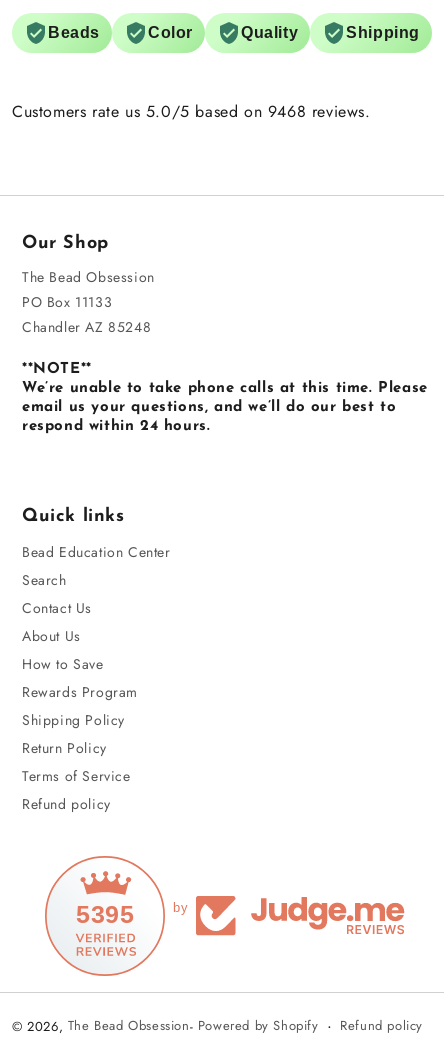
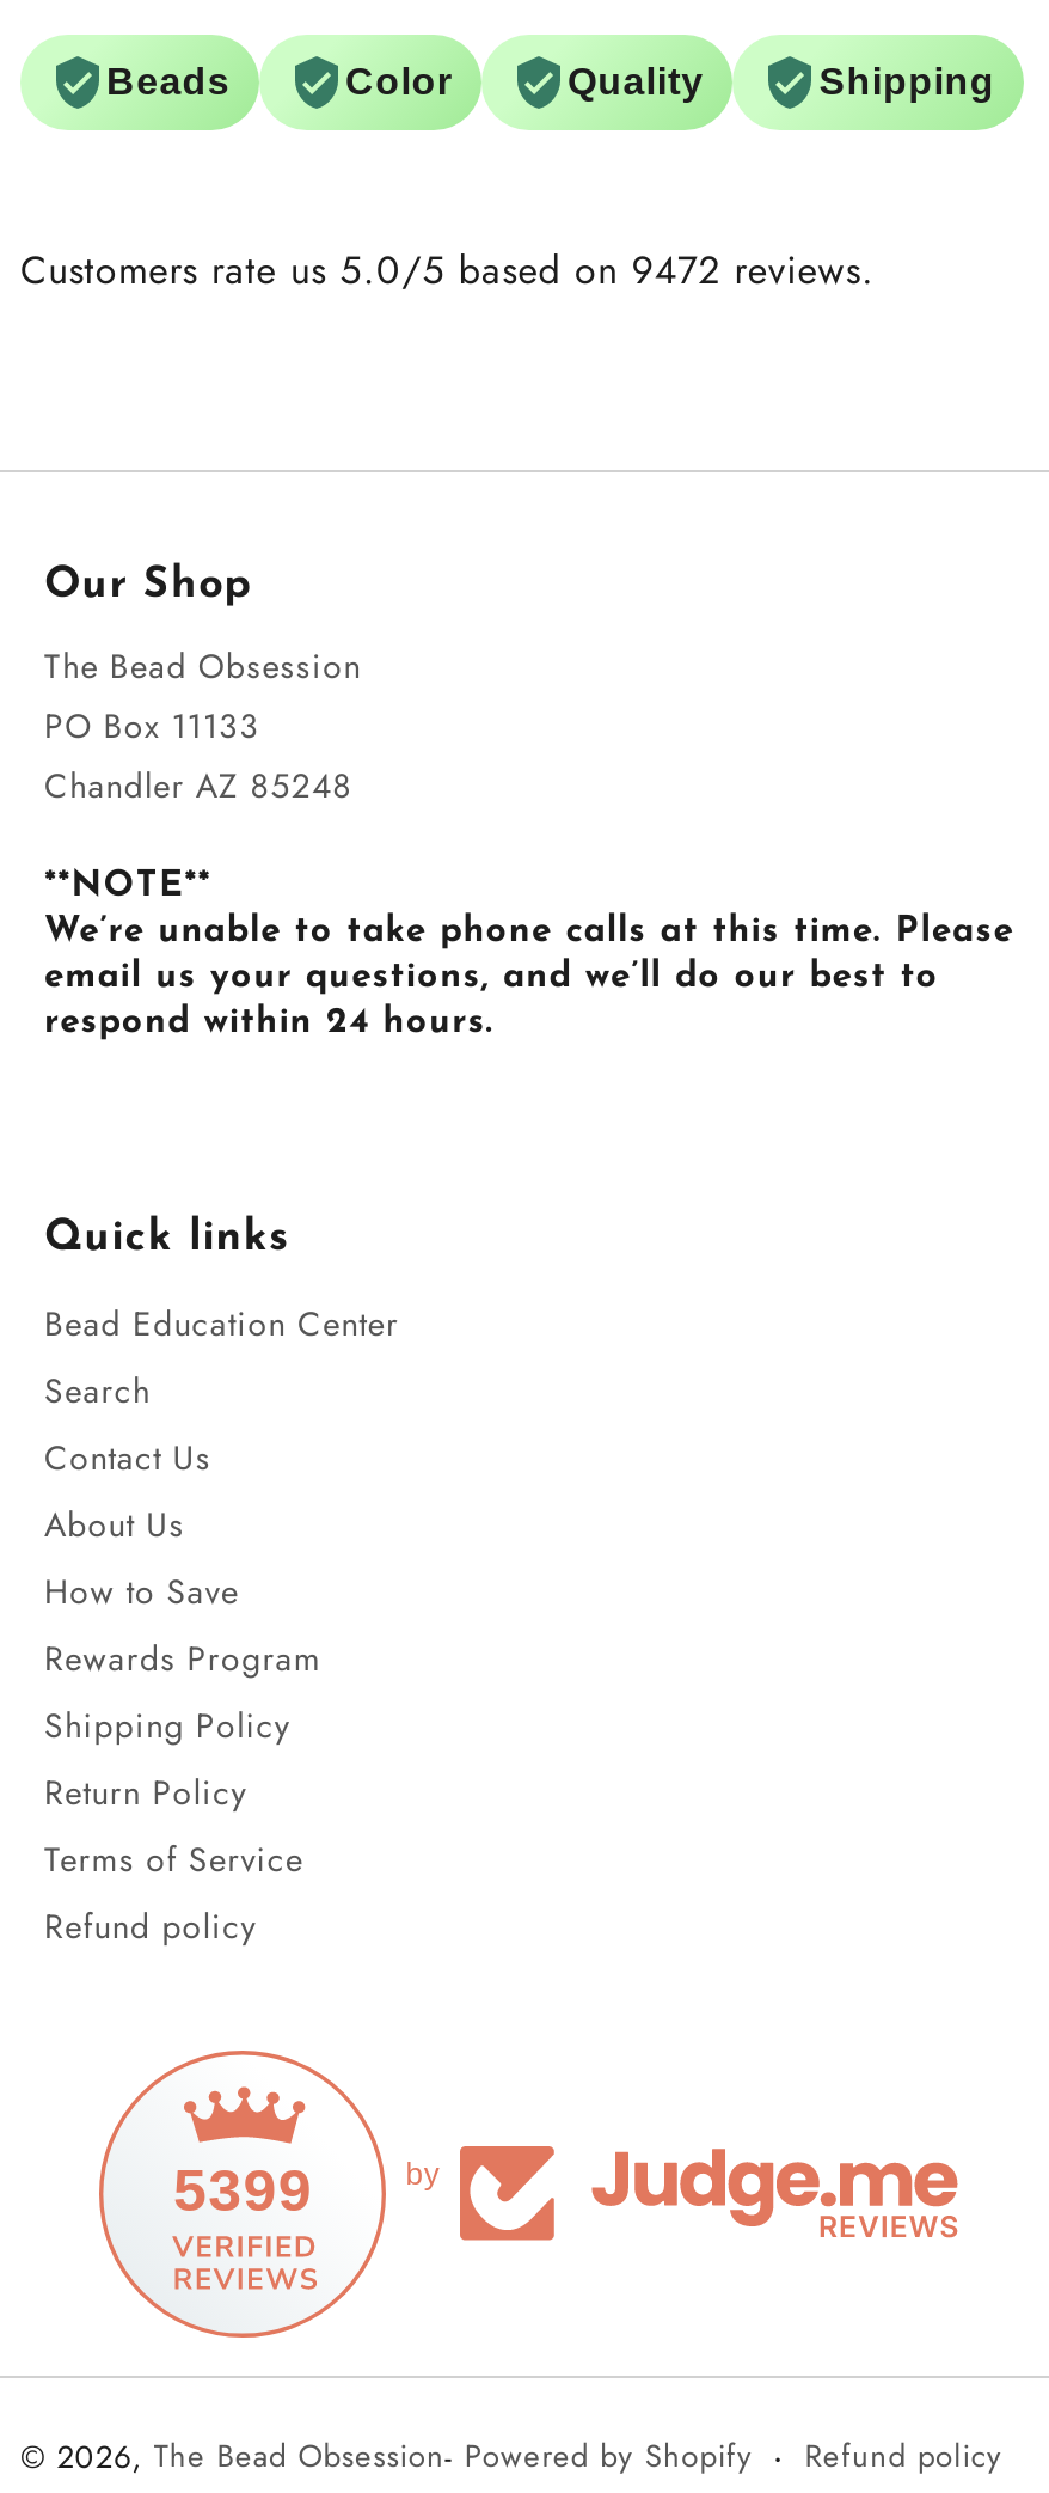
[12,100,371,123] Customers rate us 5.0/5 based on 9468 reviews. -> [20,243,875,298] Customers rate us 5.0/5 based on 9472 reviews.
[76,900,134,928] 5395 -> [173,2156,313,2223] 5399

